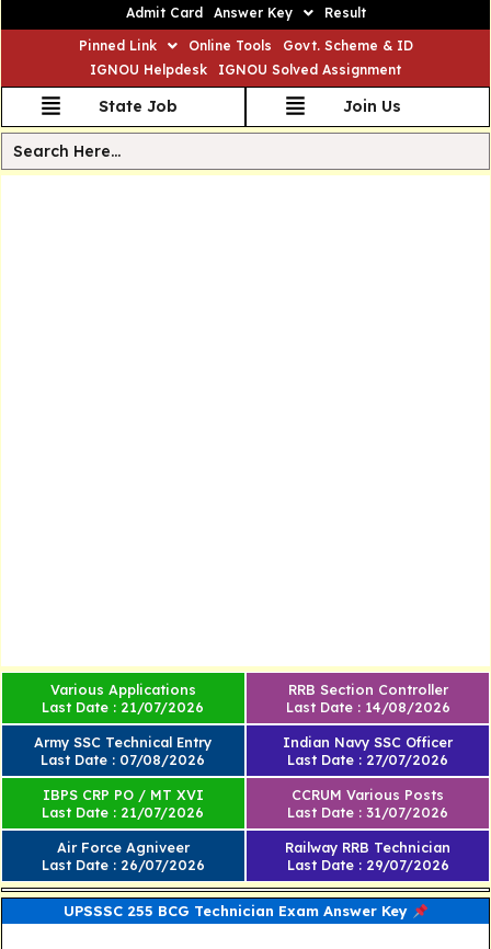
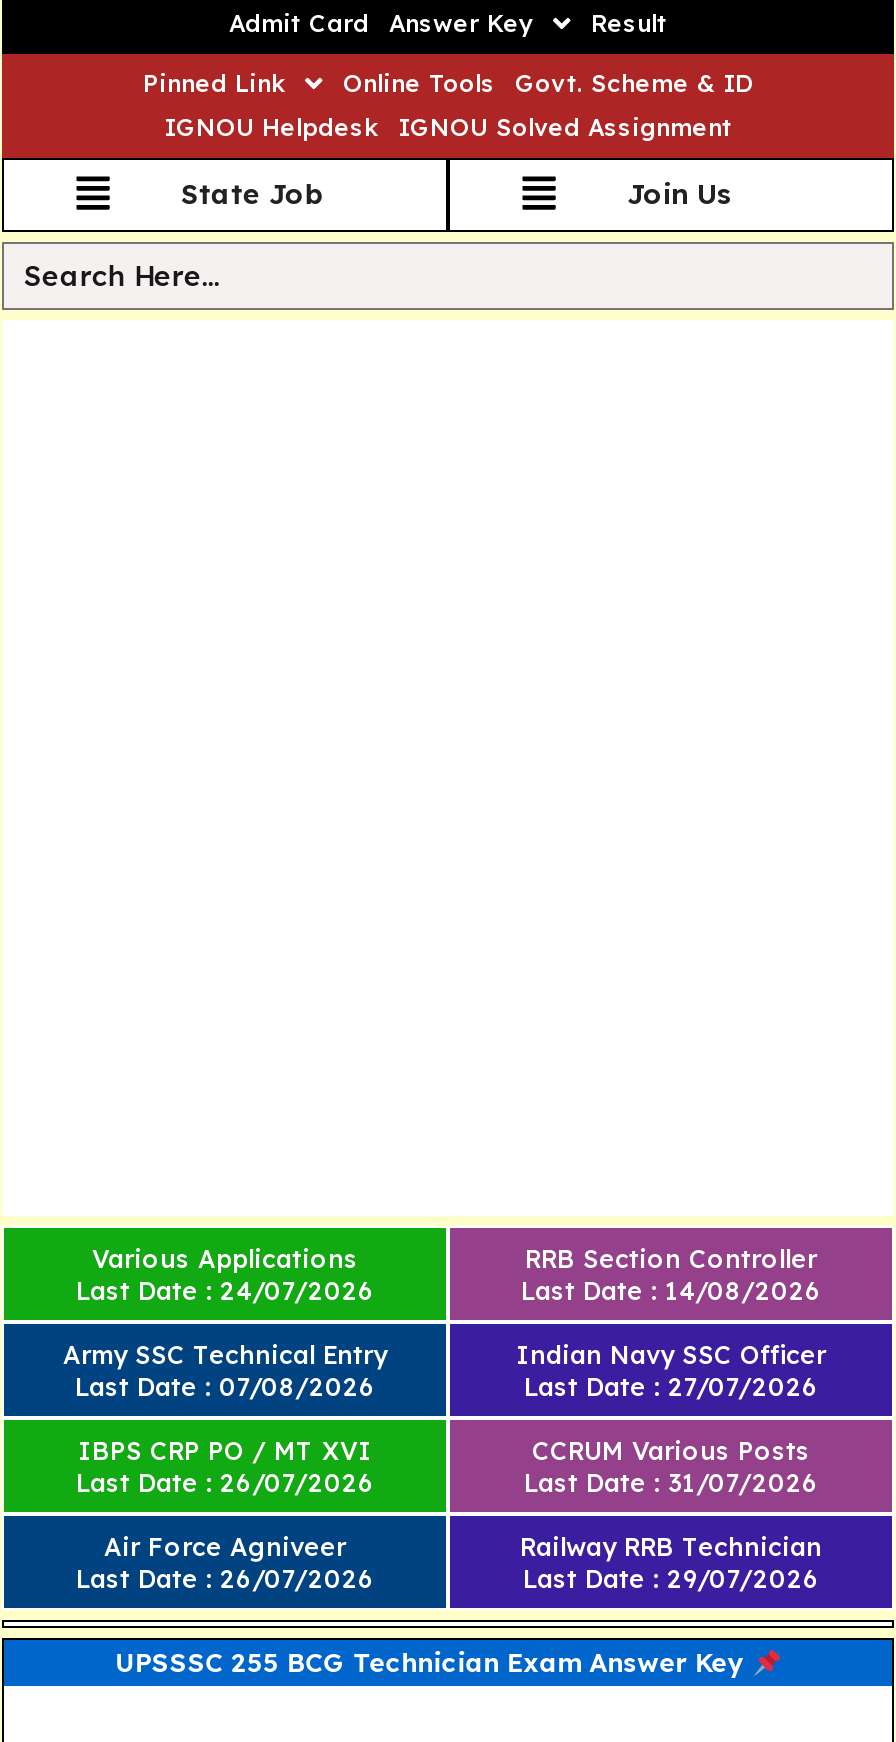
[42,698,204,716] Last Date : 21/07/2026 -> [76,1275,374,1307] Last Date : 24/07/2026
[42,804,204,821] Last Date : 21/07/2026 -> [76,1467,374,1499] Last Date : 26/07/2026

